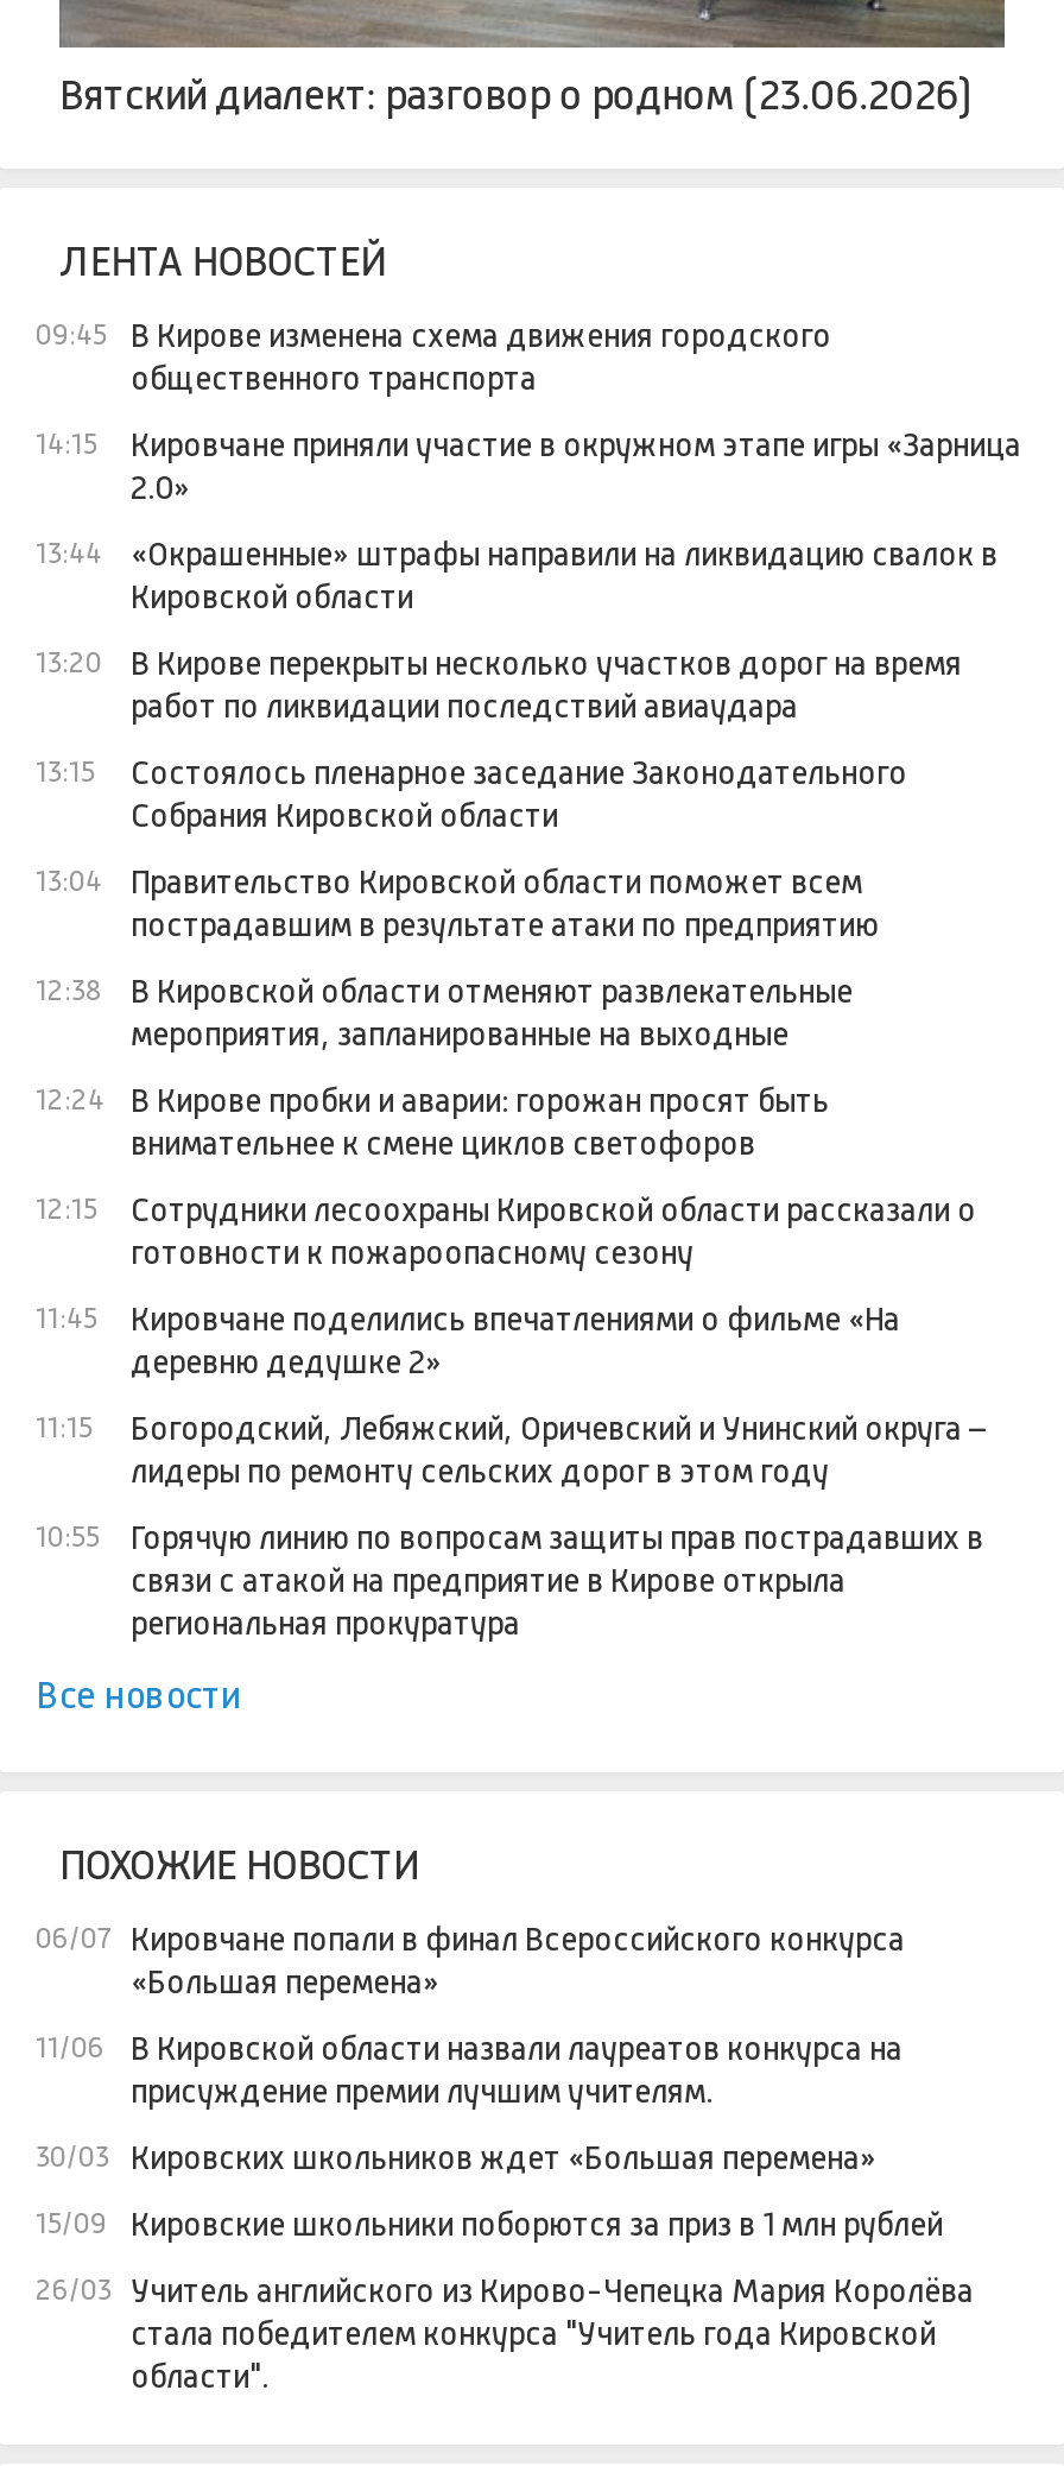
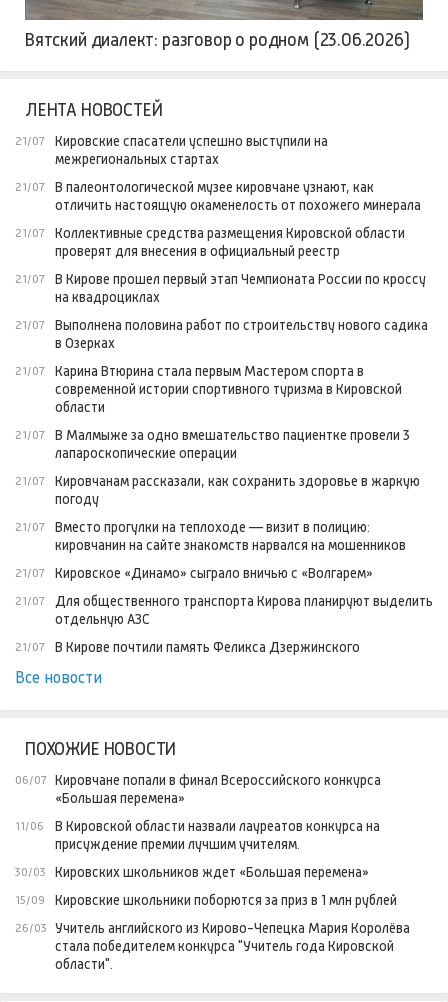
[36,316,831,397] 09:45 | В Кирове изменена схема движения городского | общественного транспорта -> [15,133,328,167] 21/07 | Кировские спасатели успешно выступили на | межрегиональных стартах
[36,425,1021,506] 14:15 | Кировчане приняли участие в окружном этапе игры «Зарница | 2.0» -> [15,179,421,213] 21/07 | В палеонтологической музее кировчане узнают, как | отличить настоящую окаменелость от похожего минерала
[36,535,997,616] 13:44 | «Окрашенные» штрафы направили на ликвидацию свалок в | Кировской области -> [15,225,405,259] 21/07 | Коллективные средства размещения Кировской области | проверят для внесения в официальный реестр
[36,644,962,725] 13:20 | В Кирове перекрыты несколько участков дорог на время | работ по ликвидации последствий авиаудара -> [15,271,426,305] 21/07 | В Кирове прошел первый этап Чемпионата России по кроссу | на квадроциклах
[36,753,907,834] 13:15 | Состоялось пленарное заседание Законодательного | Собрания Кировской области -> [15,317,428,351] 21/07 | Выполнена половина работ по строительству нового садика | в Озерках
[36,863,879,943] 13:04 | Правительство Кировской области поможет всем | пострадавшим в результате атаки по предприятию -> [15,363,402,415] 21/07 | Карина Втюрина стала первым Мастером спорта в | современной истории спортивного туризма в Кировской | области
[36,972,853,1053] 12:38 | В Кировской области отменяют развлекательные | мероприятия, запланированные на выходные -> [15,427,410,461] 21/07 | В Малмыже за одно вмешательство пациентке провели 3 | лапароскопические операции
[36,1081,829,1162] 12:24 | В Кирове пробки и аварии: горожан просят быть | внимательнее к смене циклов светофоров -> [15,473,420,507] 21/07 | Кировчанам рассказали, как сохранить здоровье в жаркую | погоду
[36,1190,976,1271] 12:15 | Сотрудники лесоохраны Кировской области рассказали о | готовности к пожароопасному сезону -> [15,519,406,553] 21/07 | Вместо прогулки на теплоходе — визит в полицию: | кировчанин на сайте знакомств нарвался на мошенников
[36,1300,900,1381] 11:45 | Кировчане поделились впечатлениями о фильме «На | деревню дедушке 2» -> [15,565,373,581] 21/07 | Кировское «Динамо» сыграло вничью с «Волгарем»
[36,1409,986,1490] 11:15 | Богородский, Лебяжский, Оричевский и Унинский округа – | лидеры по ремонту сельских дорог в этом году -> [15,593,433,627] 21/07 | Для общественного транспорта Кирова планируют выделить | отдельную АЗС
[36,1518,983,1642] 10:55 | Горячую линию по вопросам защиты прав пострадавших в | связи с атакой на предприятие в Кирове открыла | региональная прокуратура -> [15,639,360,655] 21/07 | В Кирове почтили память Феликса Дзержинского

